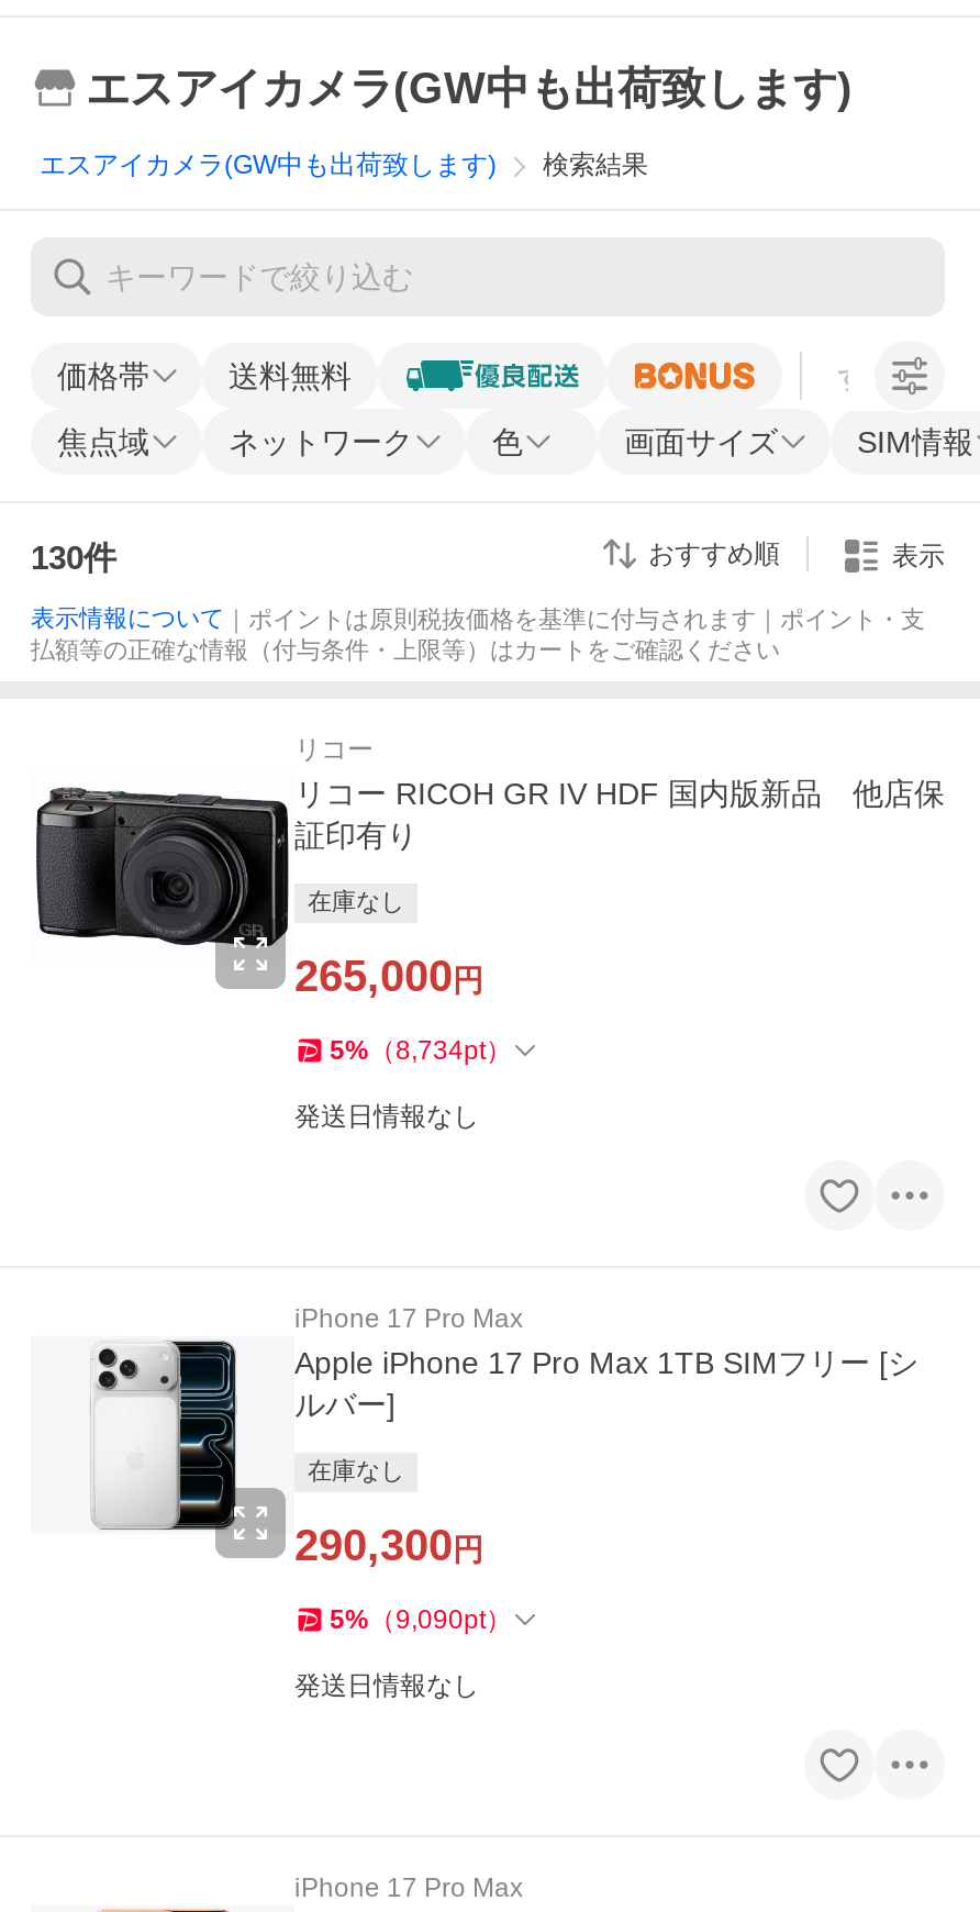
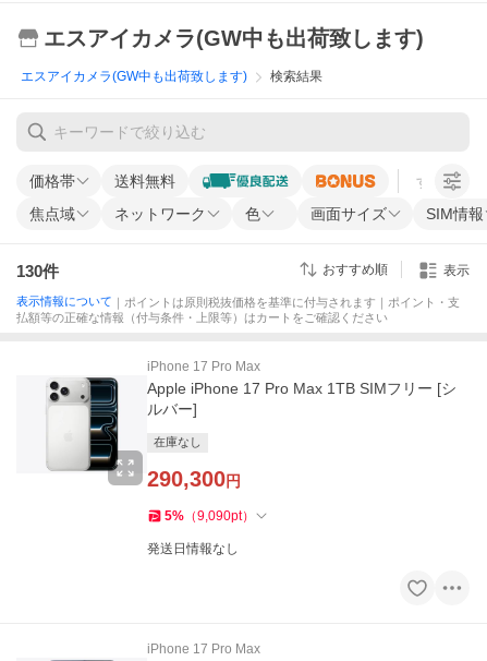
[35,734,945,1132] [image] | リコー | リコー RICOH GR IV HDF 国内版新品 他店保 | 証印有り | 在庫なし | 265,000円 | 5%（8,734pt） | 発送日情報なし -> none

